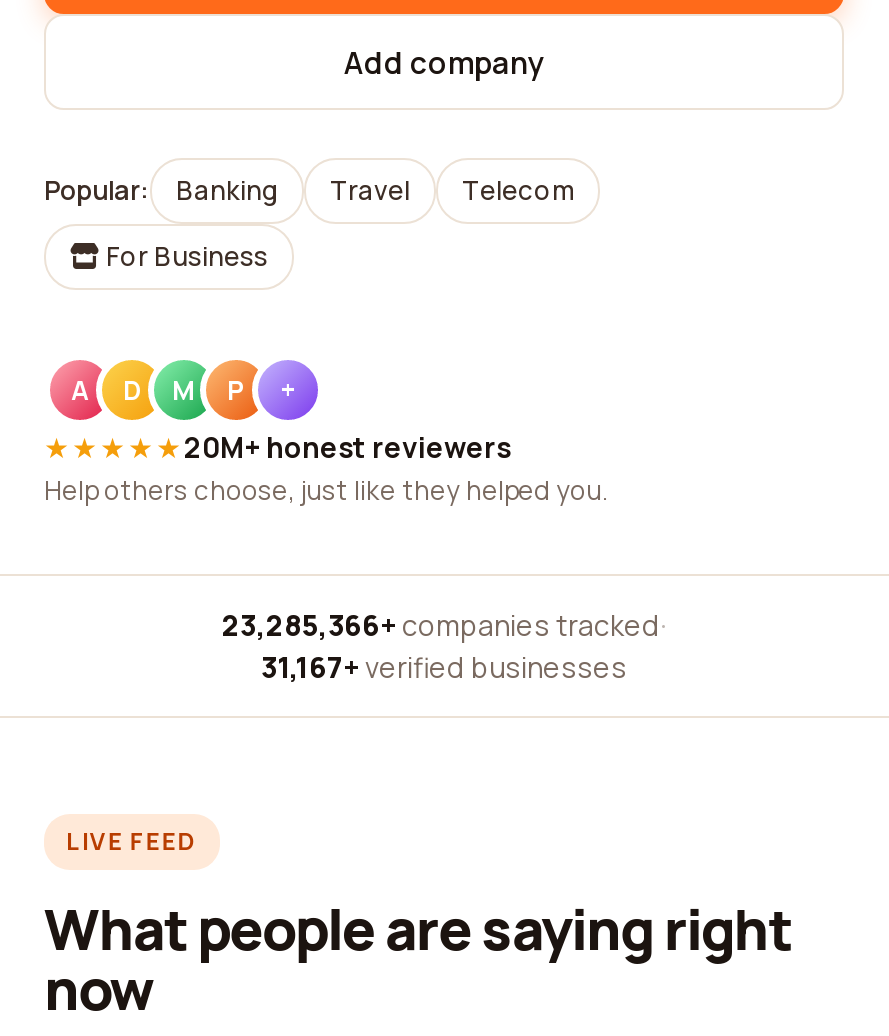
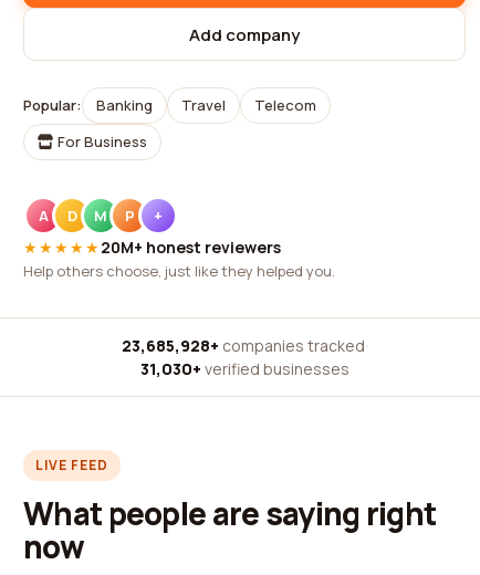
[222,606,666,644] 23,285,366+ companies tracked · -> [121,335,368,356] 23,685,928+ companies tracked ·
[261,648,627,686] 31,167+ verified businesses -> [140,358,349,379] 31,030+ verified businesses

